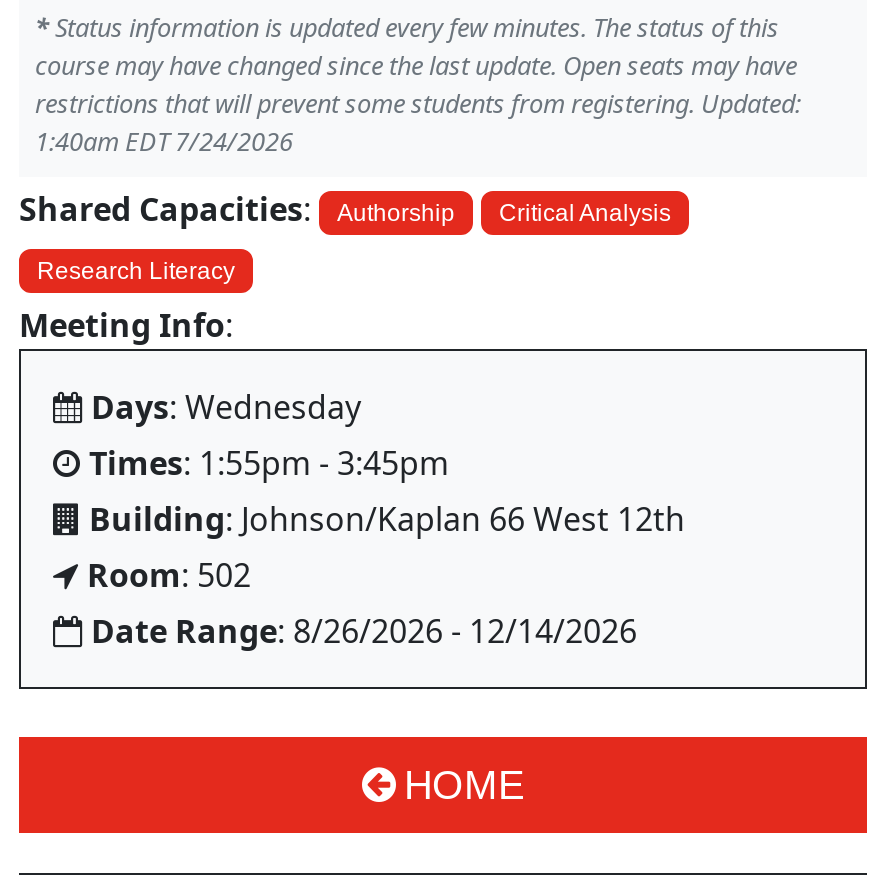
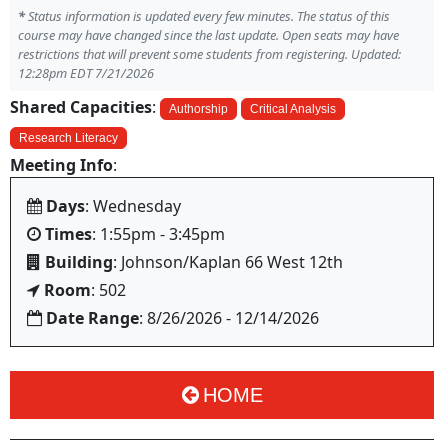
[35,123,293,159] 1:40am EDT 7/24/2026 -> [18,64,154,82] 12:28pm EDT 7/21/2026

